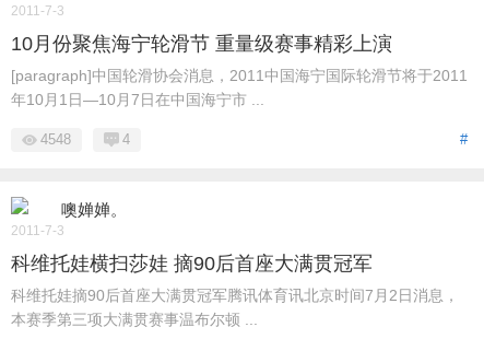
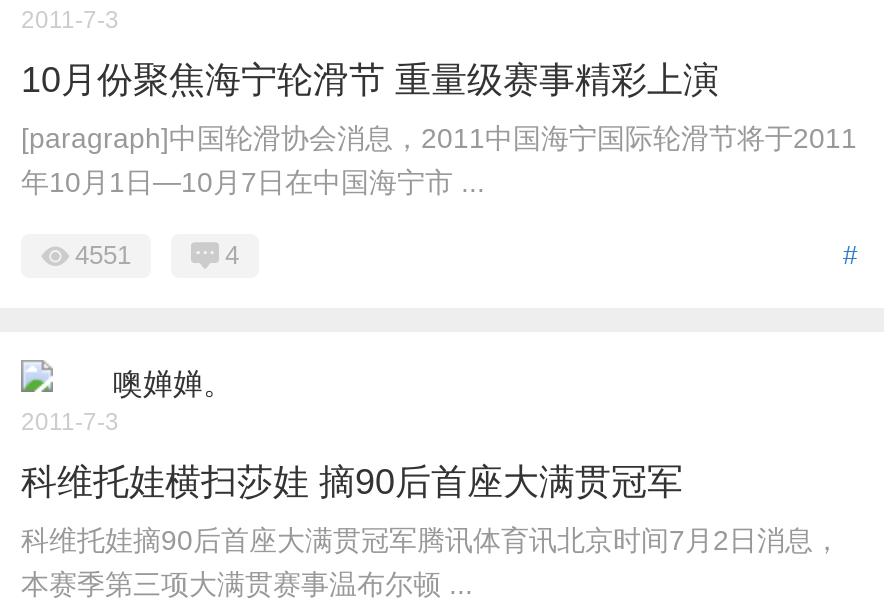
[40,131,71,148] 4548 -> [75,240,131,270] 4551

